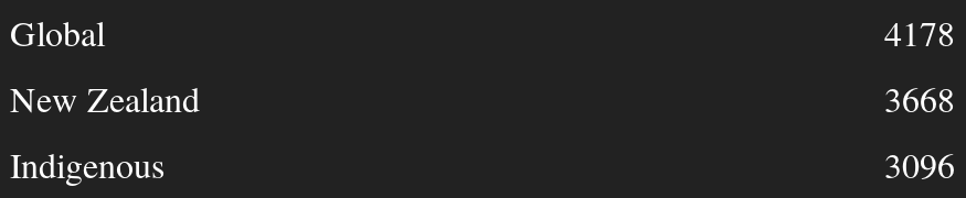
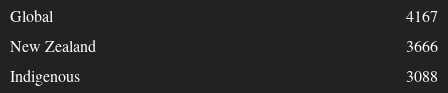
[884,9,955,56] 4178 -> [406,5,438,26] 4167
[884,75,955,122] 3668 -> [406,35,438,56] 3666
[884,141,955,188] 3096 -> [406,65,438,86] 3088

